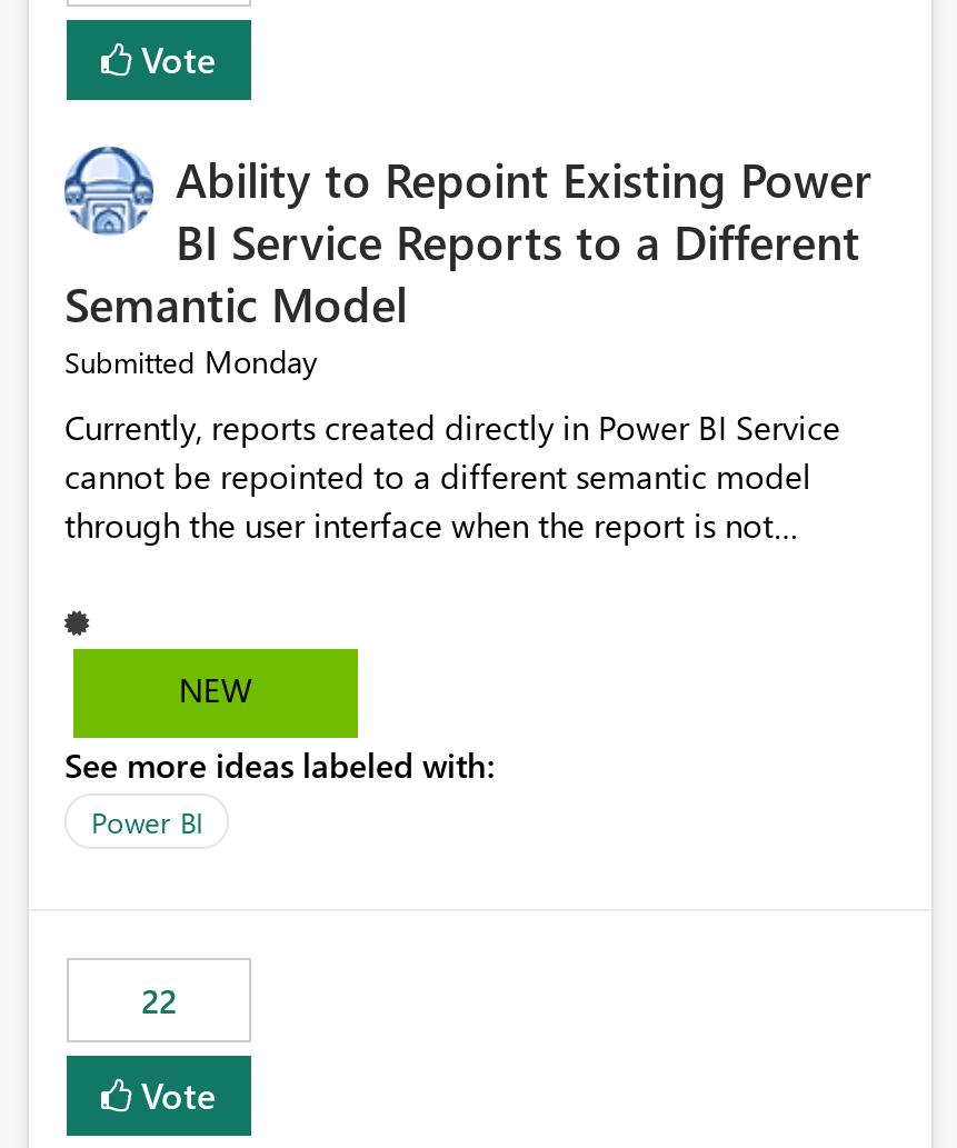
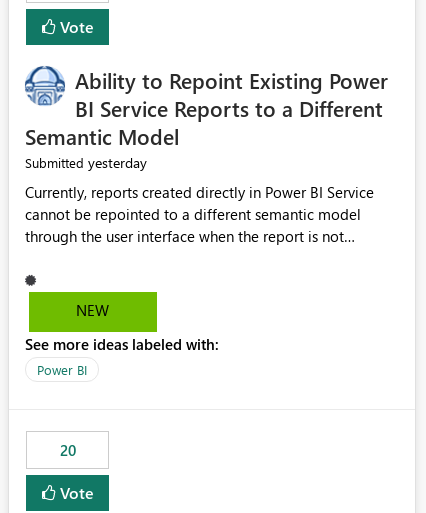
[64,341,318,383] Submitted Monday -> [25,153,147,172] Submitted yesterday
[141,979,177,1023] 22 -> [59,440,75,460] 20

